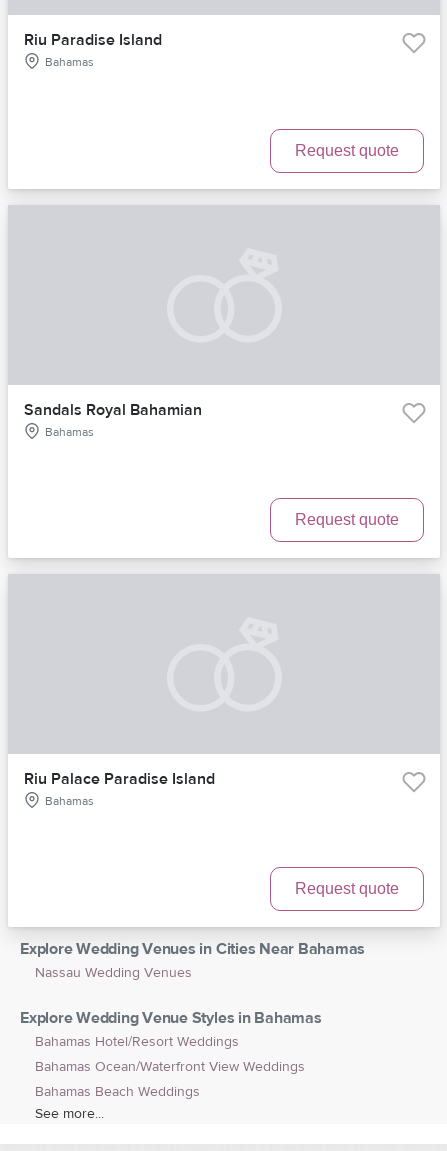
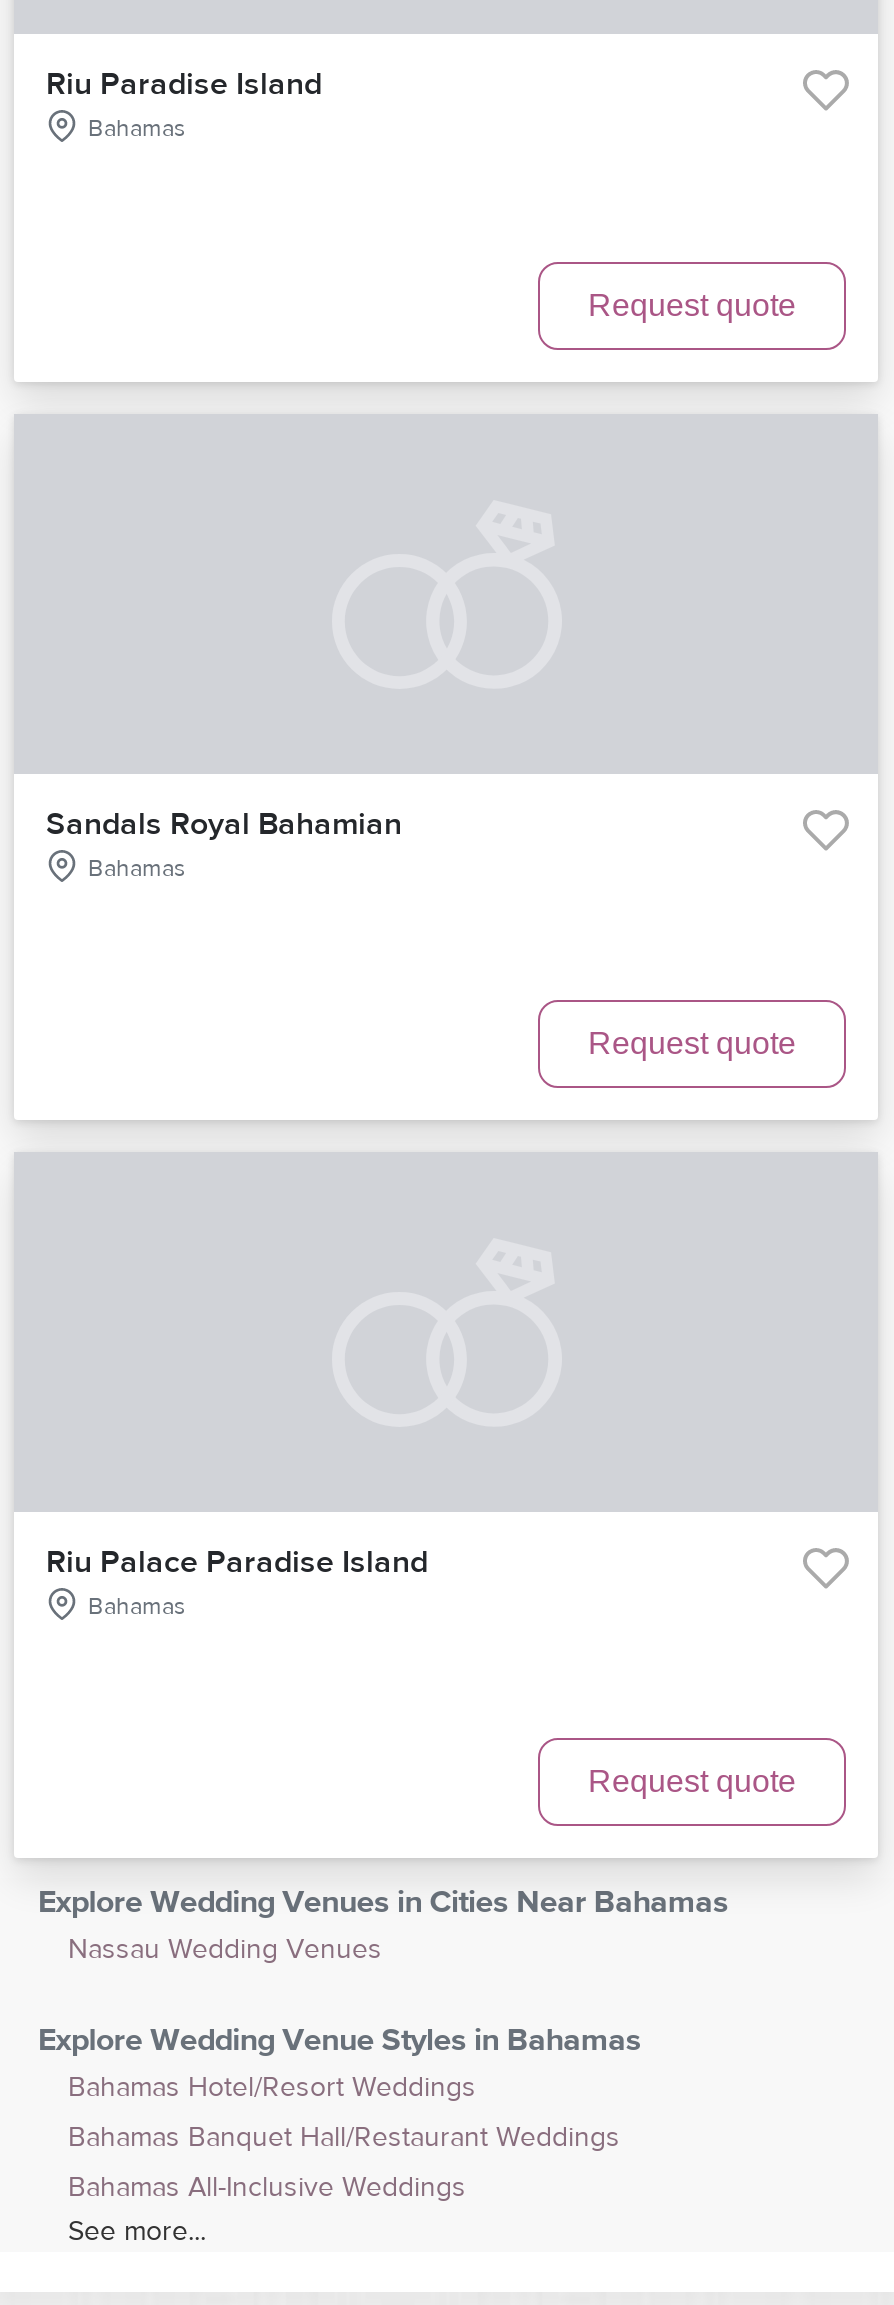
[35,1058,305,1076] Bahamas Ocean/Waterfront View Weddings -> [68,2120,620,2156] Bahamas Banquet Hall/Restaurant Weddings
[35,1083,200,1101] Bahamas Beach Weddings -> [68,2170,466,2206] Bahamas All-Inclusive Weddings

